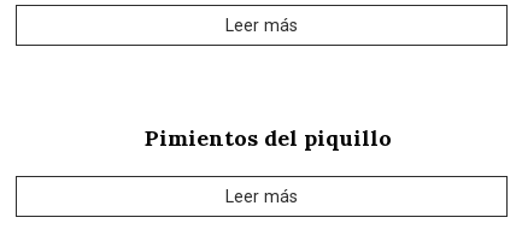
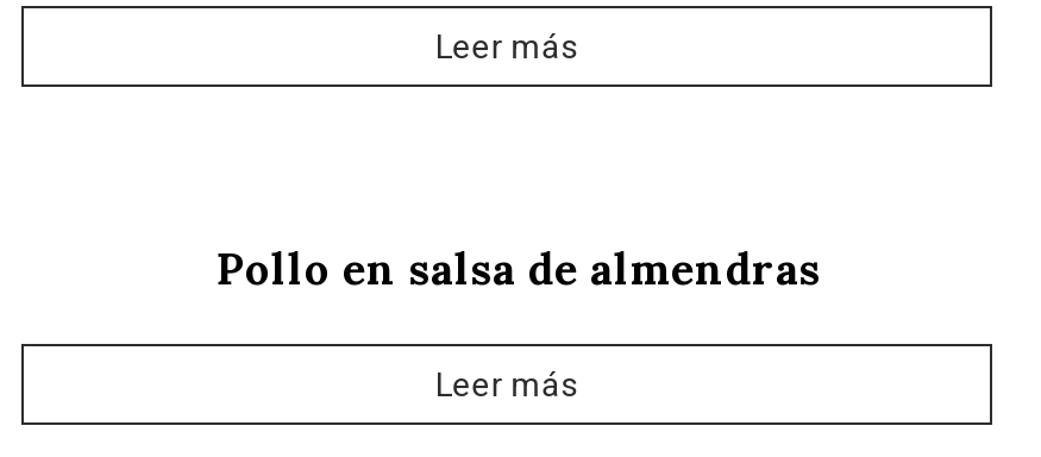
[144,124,391,152] Pimientos del piquillo -> [217,242,821,296] Pollo en salsa de almendras

